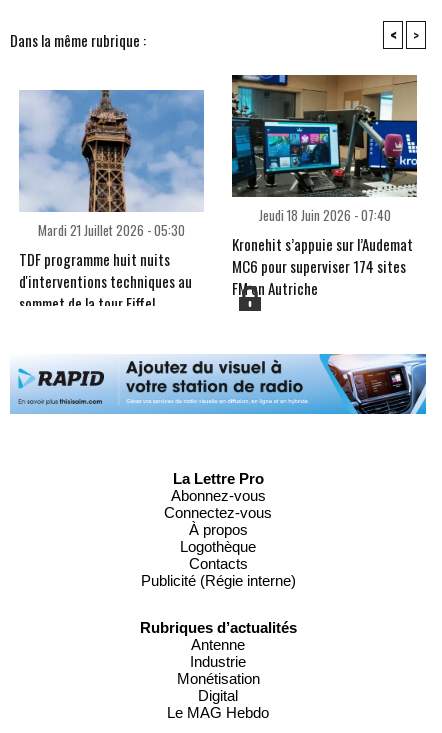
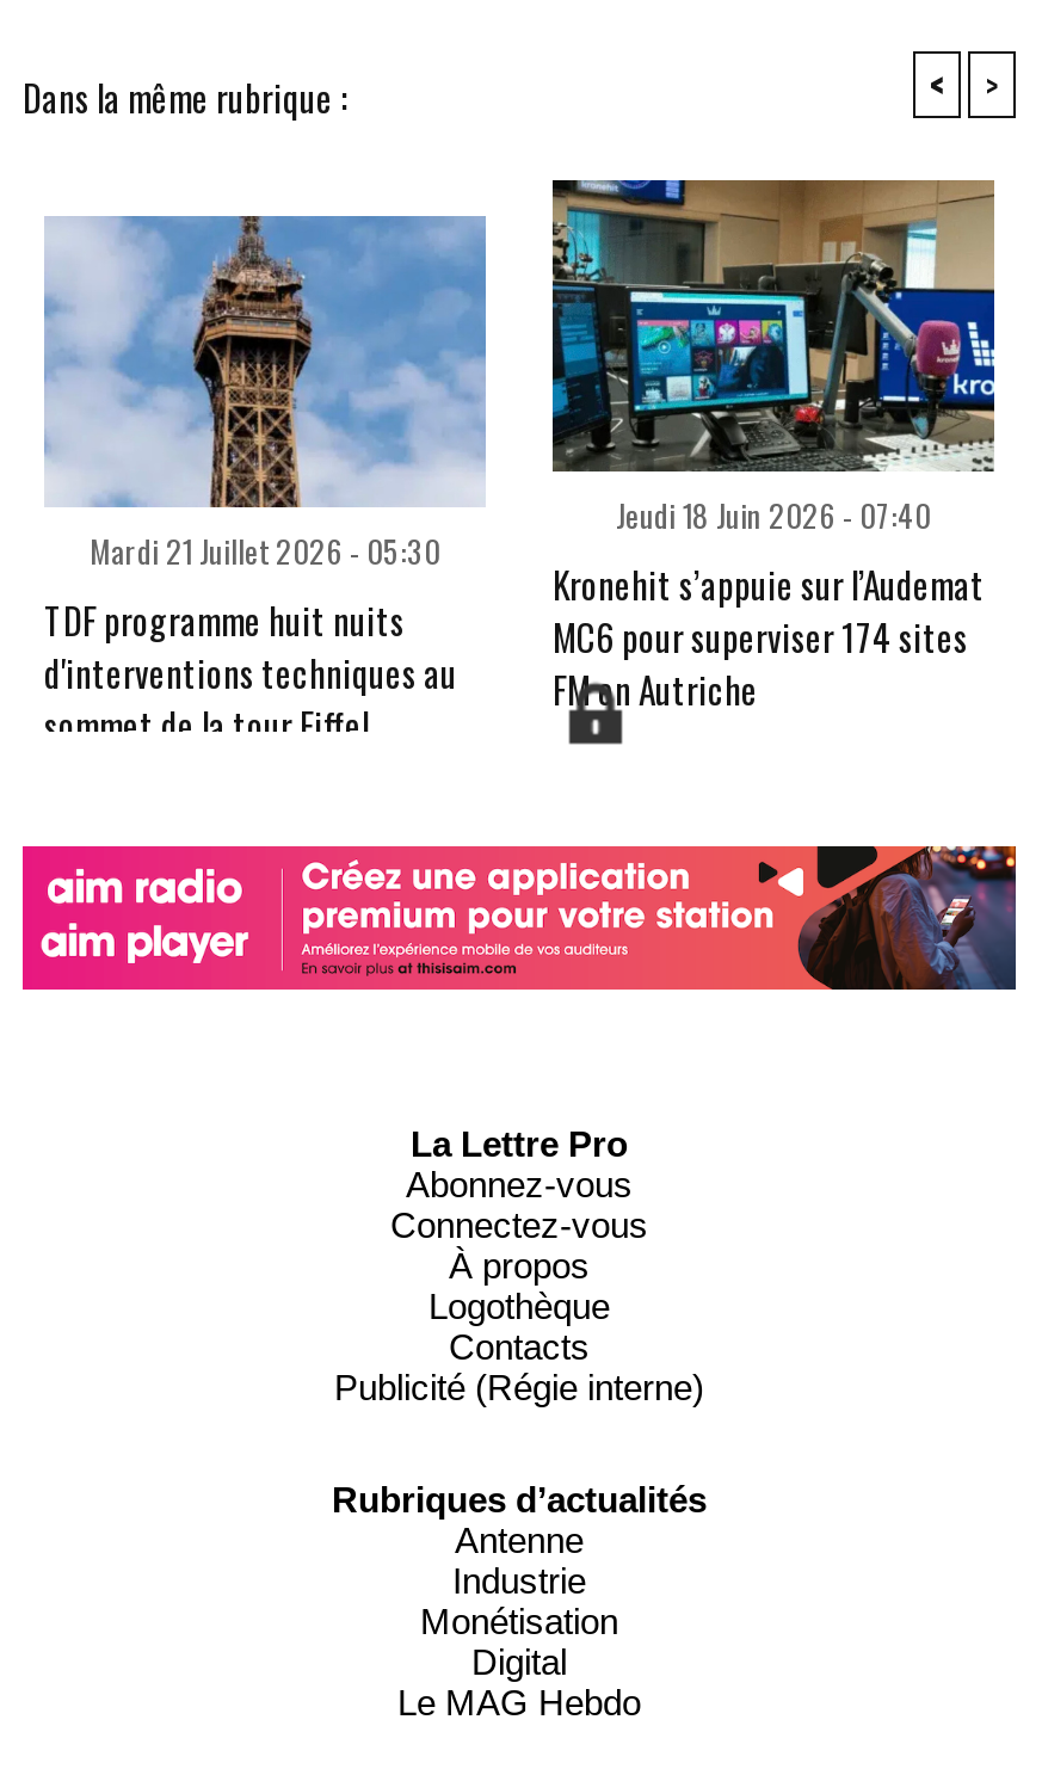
[9,353,427,415] [image] -> [20,844,1018,992] [image]

